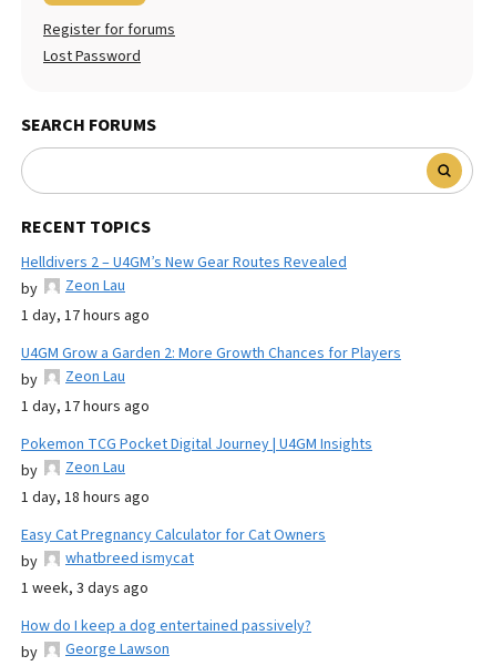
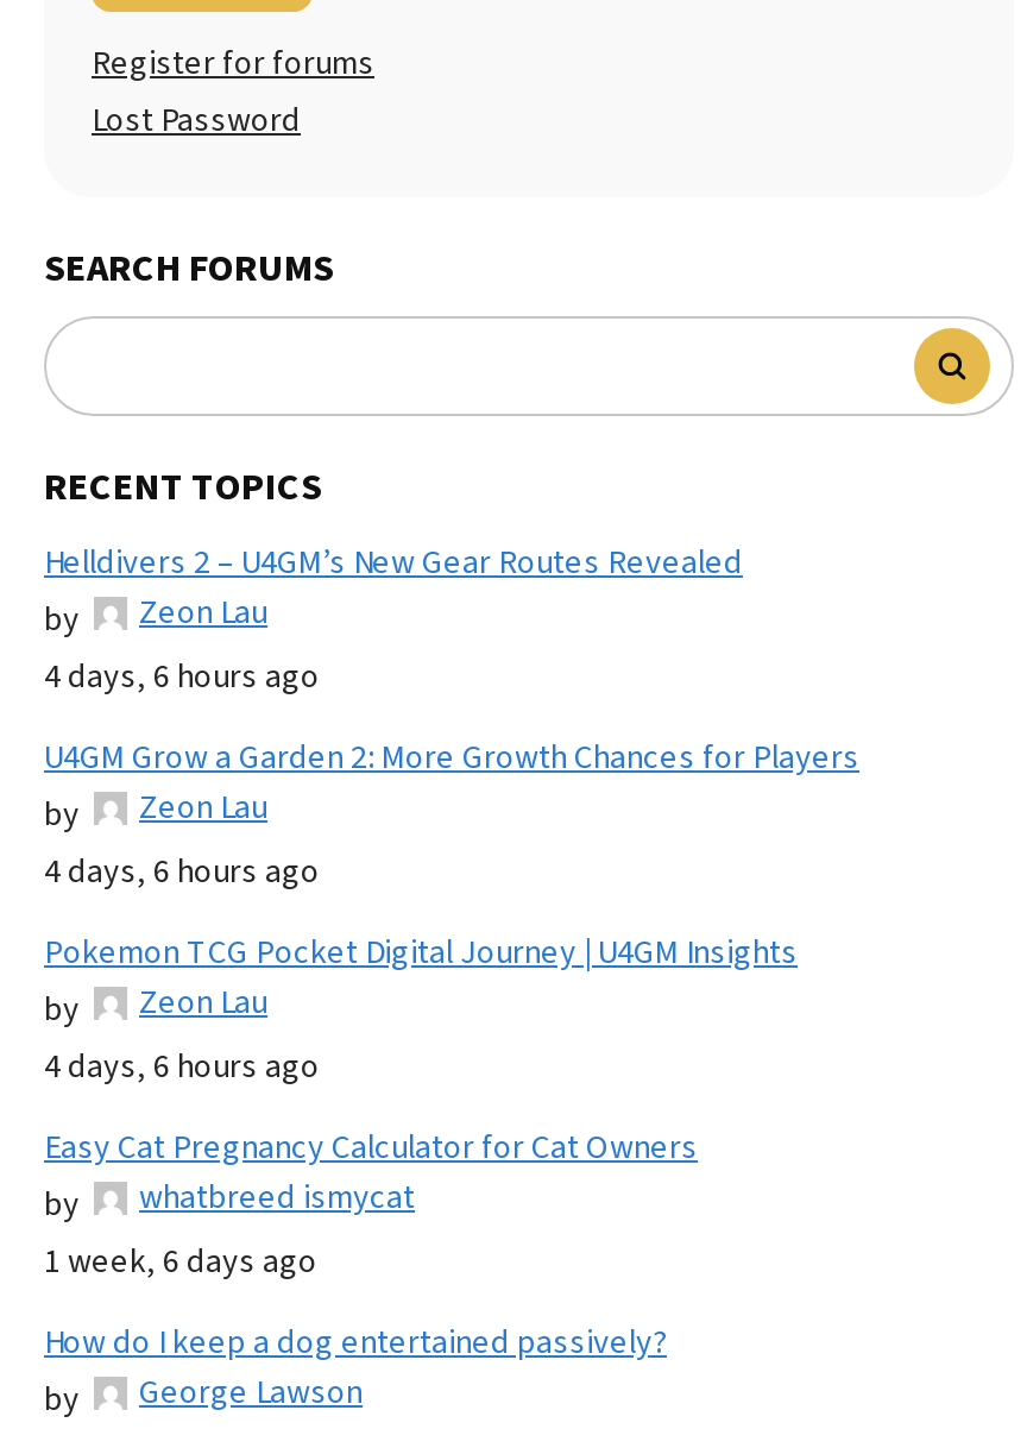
[21,304,150,327] 1 day, 17 hours ago -> [44,653,320,701] 4 days, 6 hours ago
[21,395,150,417] 1 day, 17 hours ago -> [44,848,320,896] 4 days, 6 hours ago
[21,486,150,508] 1 day, 18 hours ago -> [44,1043,320,1091] 4 days, 6 hours ago
[21,577,148,599] 1 week, 3 days ago -> [44,1238,317,1286] 1 week, 6 days ago

